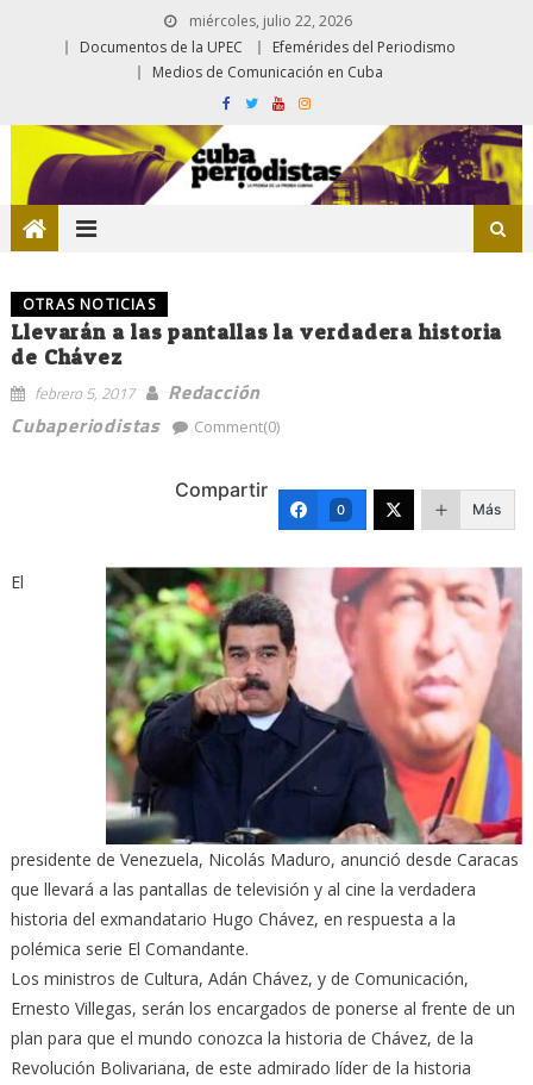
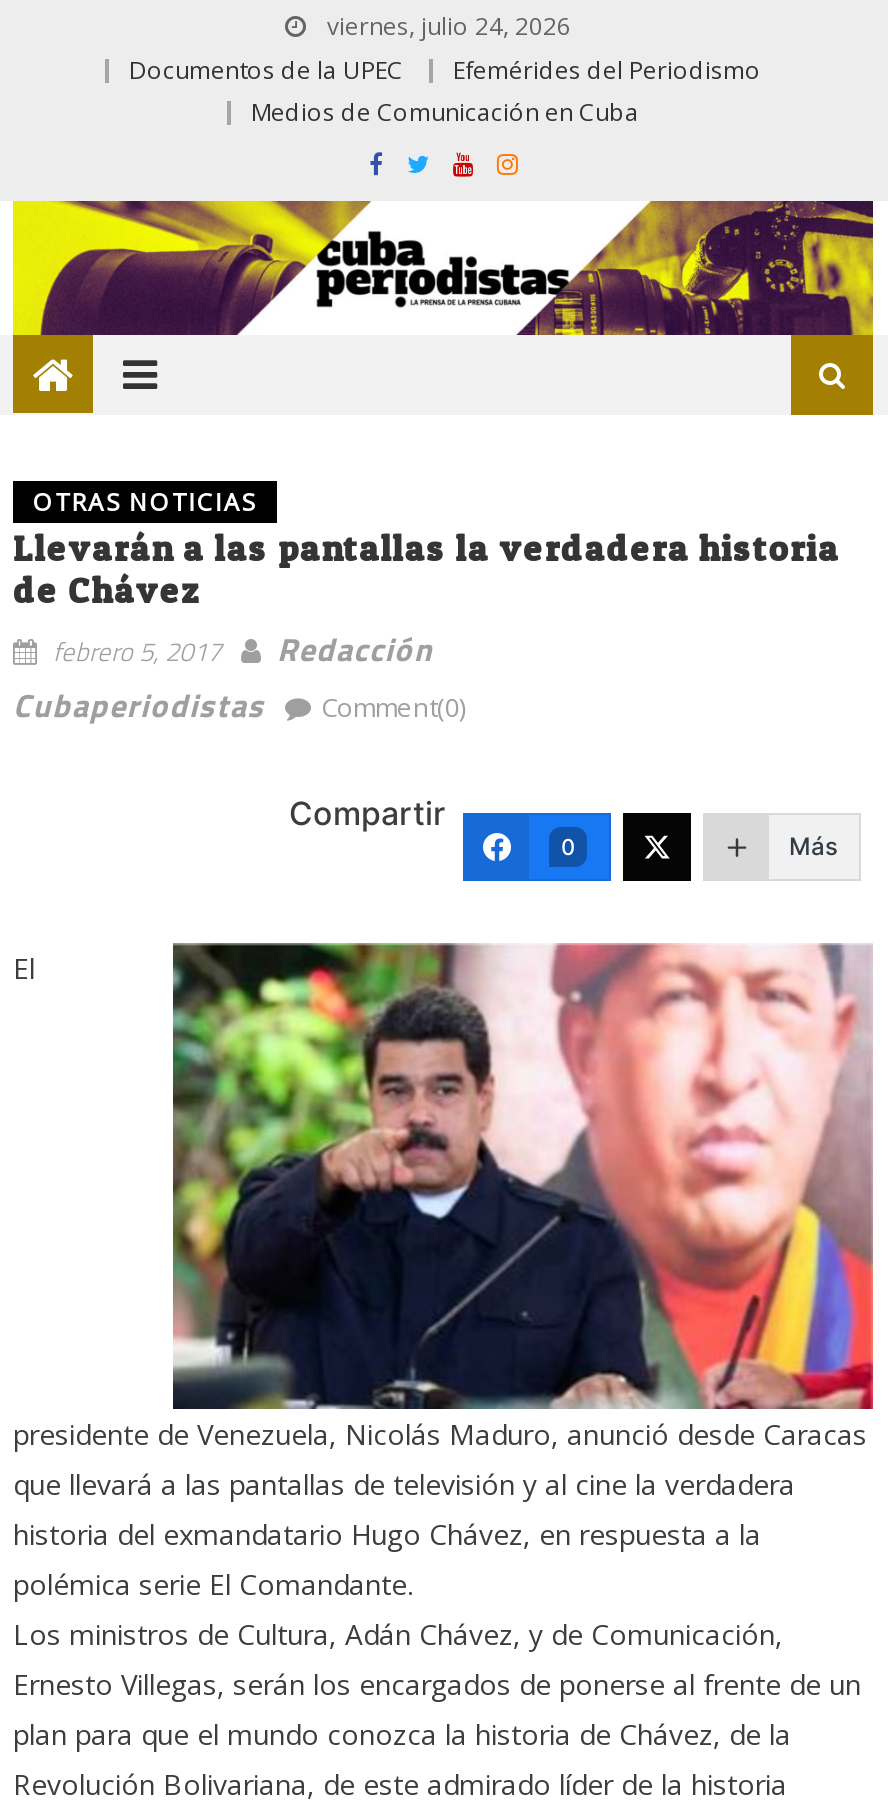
[185,11,352,31] miércoles, julio 22, 2026 -> [321,9,571,43] viernes, julio 24, 2026

